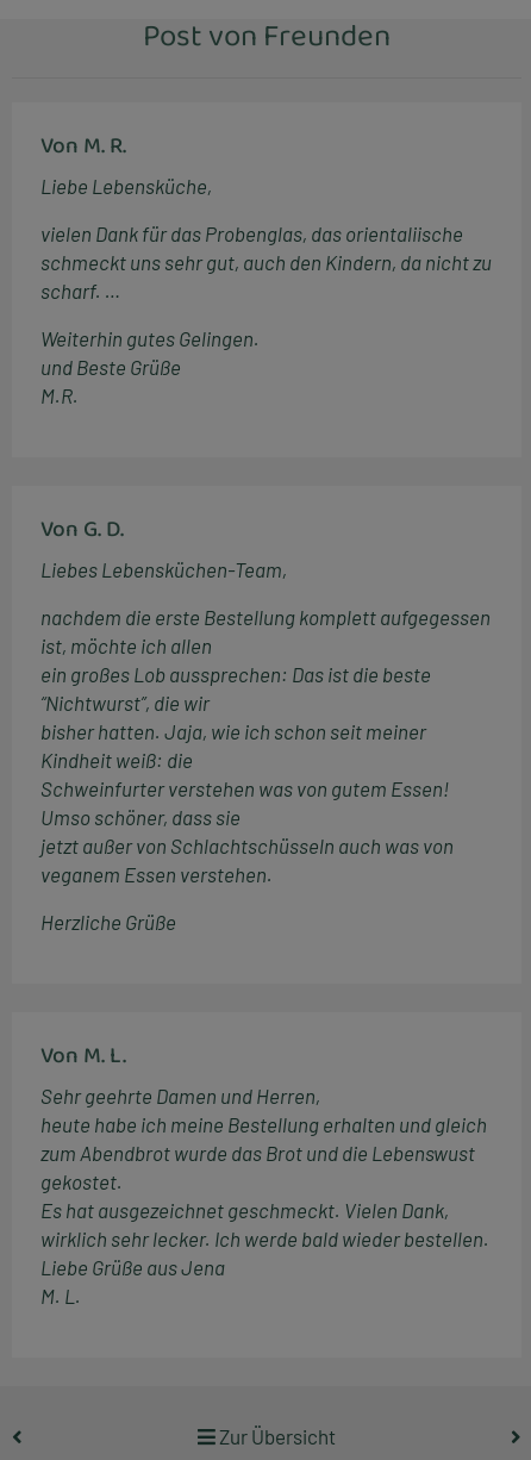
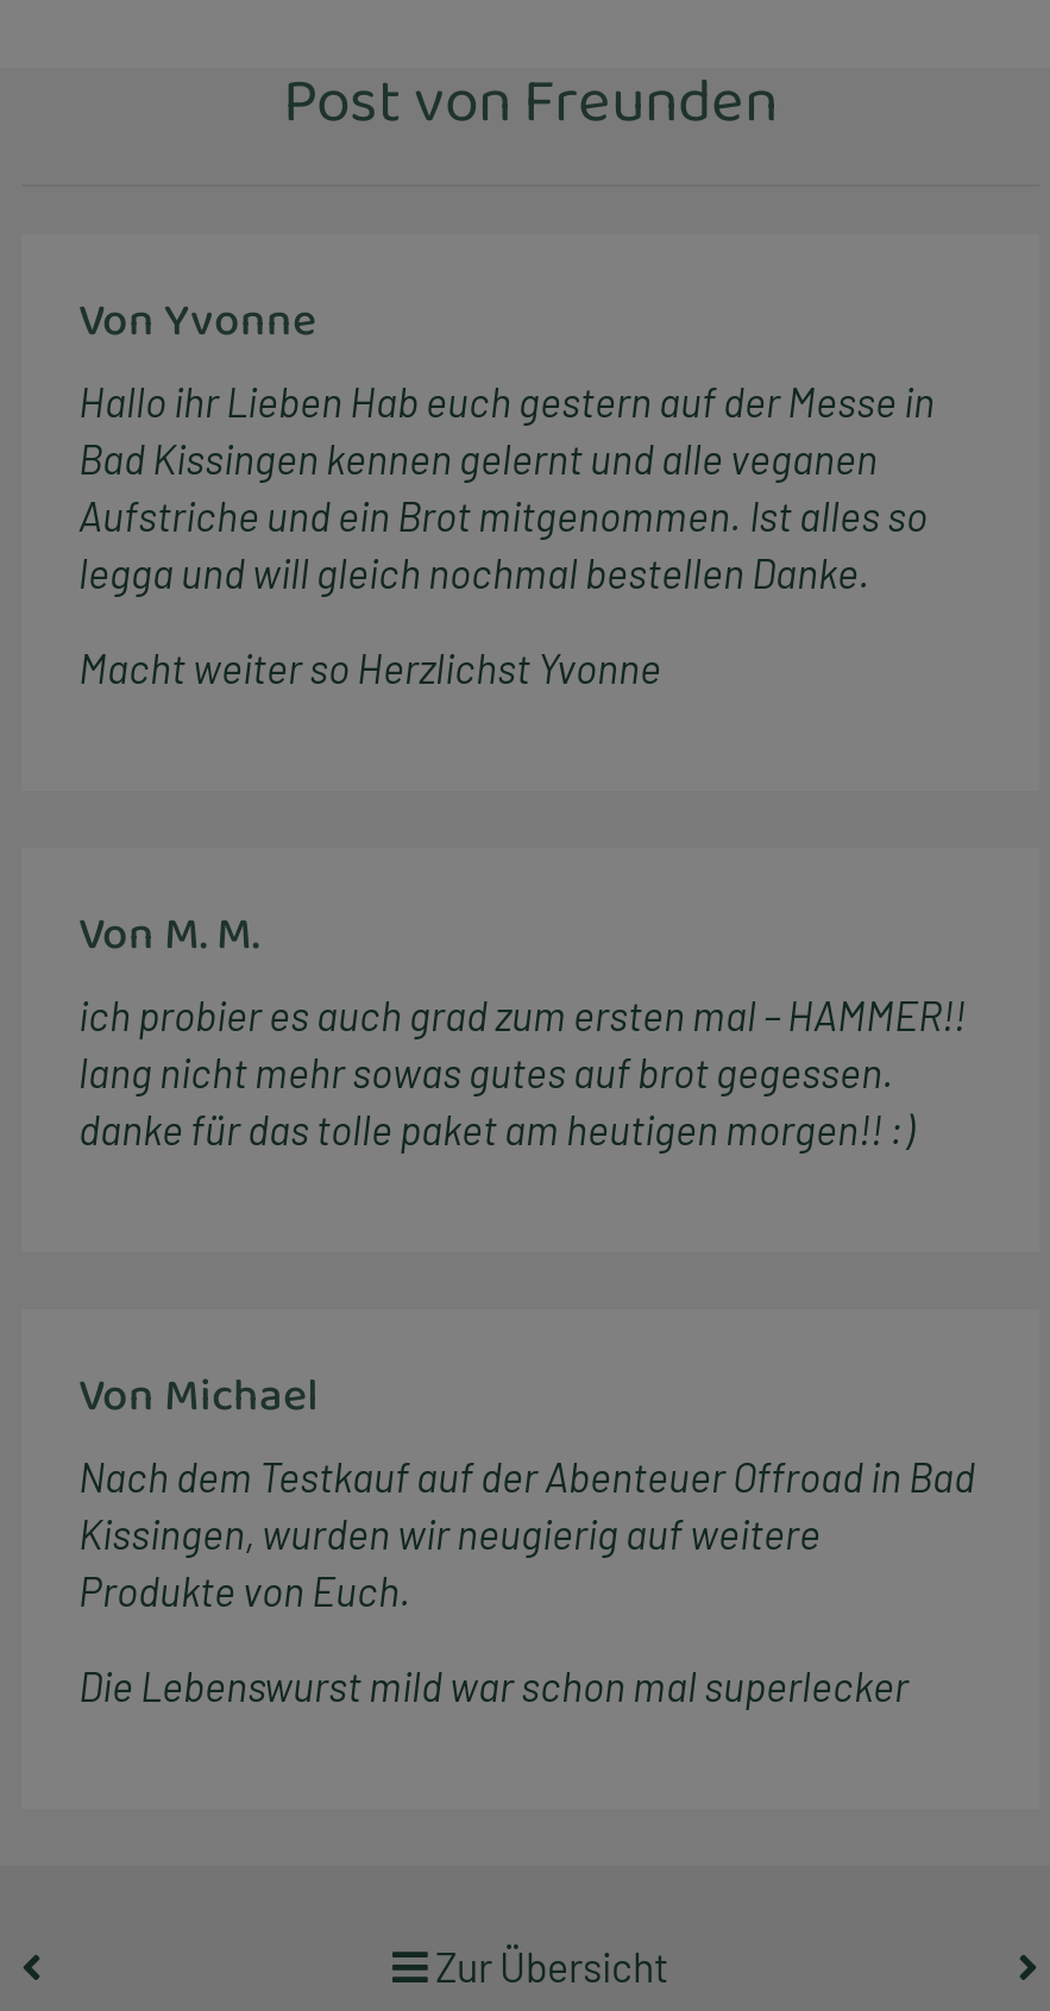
[40,129,492,407] Von M. R. | Liebe Lebensküche, | vielen Dank für das Probenglas, das orientaliische | schmeckt uns sehr gut, auch den Kindern, da nicht zu | scharf. … | Weiterhin gutes Gelingen. | und Beste Grüße | M.R. -> [78,287,935,691] Von Yvonne | Hallo ihr Lieben Hab euch gestern auf der Messe in | Bad Kissingen kennen gelernt und alle veganen | Aufstriche und ein Brot mitgenommen. Ist alles so | legga und will gleich nochmal bestellen Danke. | Macht weiter so Herzlichst Yvonne
[40,512,491,934] Von G. D. | Liebes Lebensküchen-Team, | nachdem die erste Bestellung komplett aufgegessen | ist, möchte ich allen | ein großes Lob aussprechen: Das ist die beste | “Nichtwurst”, die wir | bisher hatten. Jaja, wie ich schon seit meiner | Kindheit weiß: die | Schweinfurter verstehen was von gutem Essen! | Umso schöner, dass sie | jetzt außer von Schlachtschüsseln auch was von | veganem Essen verstehen. | Herzliche Grüße -> [78,900,966,1152] Von M. M. | ich probier es auch grad zum ersten mal – HAMMER!! | lang nicht mehr sowas gutes auf brot gegessen. | danke für das tolle paket am heutigen morgen!! :)
[40,1038,489,1308] Von M. L. | Sehr geehrte Damen und Herren, | heute habe ich meine Bestellung erhalten und gleich | zum Abendbrot wurde das Brot und die Lebenswust | gekostet. | Es hat ausgezeichnet geschmeckt. Vielen Dank, | wirklich sehr lecker. Ich werde bald wieder bestellen. | Liebe Grüße aus Jena | M. L. -> [78,1362,975,1709] Von Michael | Nach dem Testkauf auf der Abenteuer Offroad in Bad | Kissingen, wurden wir neugierig auf weitere | Produkte von Euch. | Die Lebenswurst mild war schon mal superlecker

